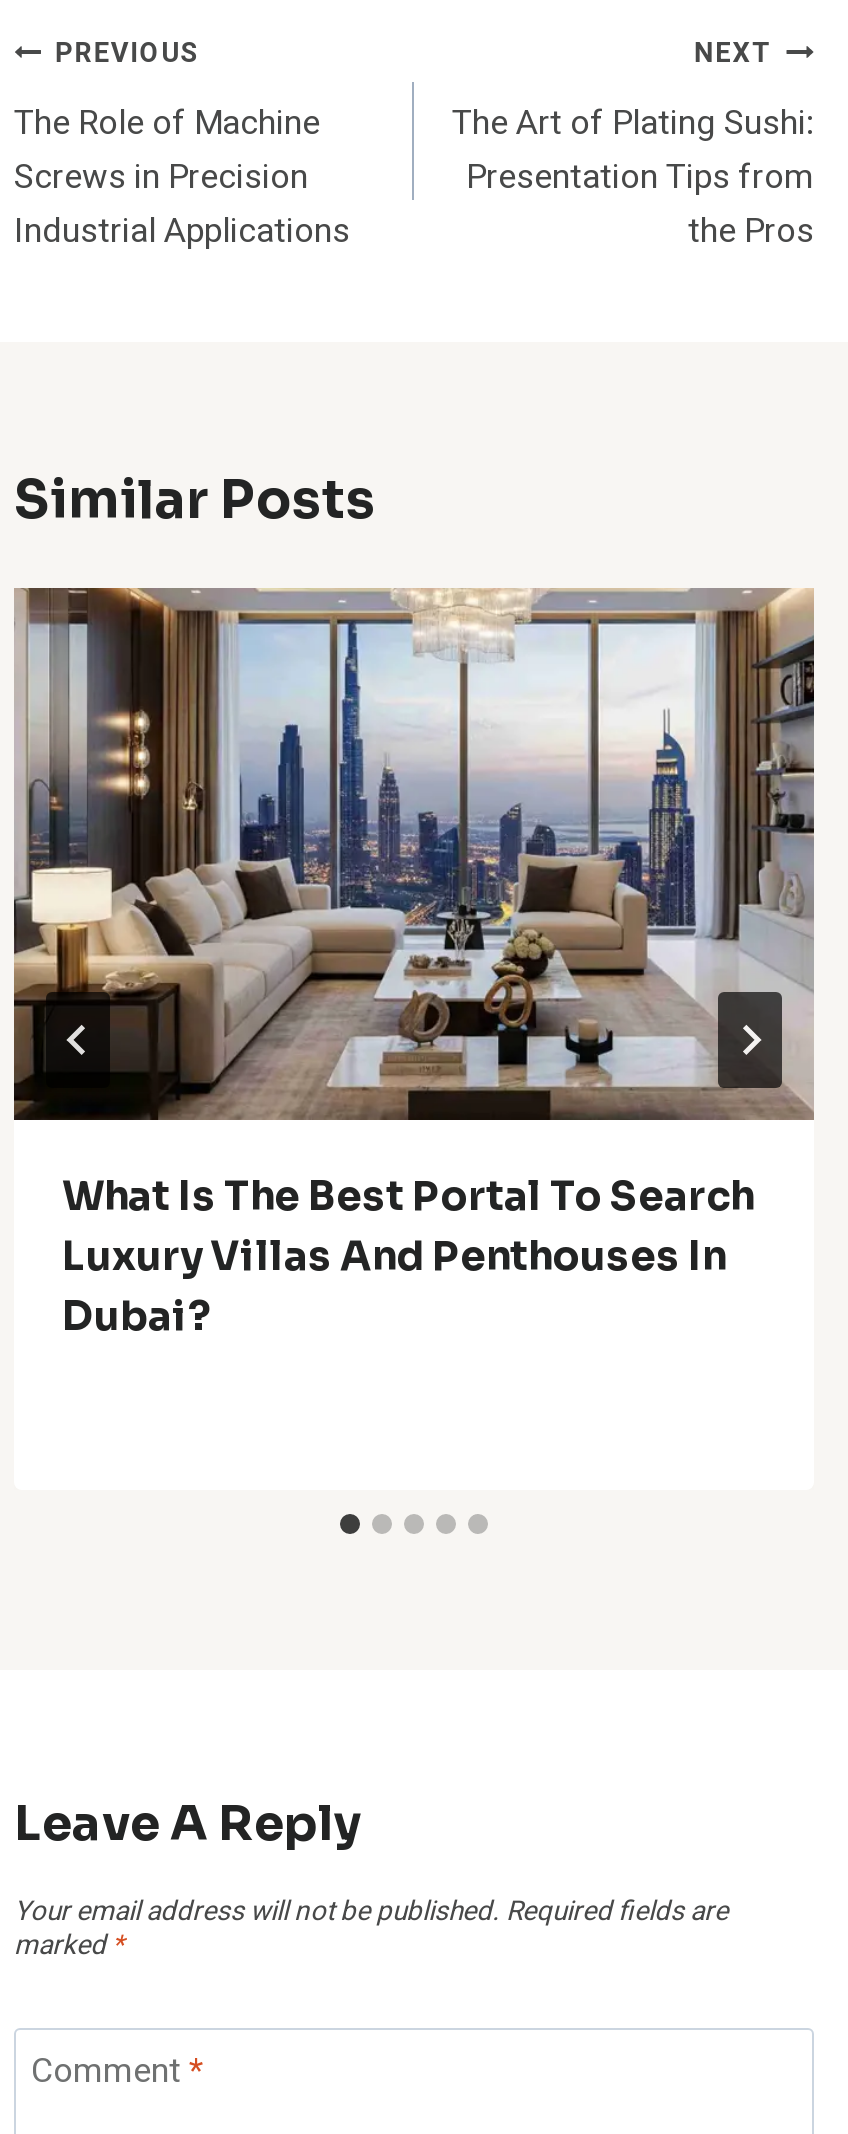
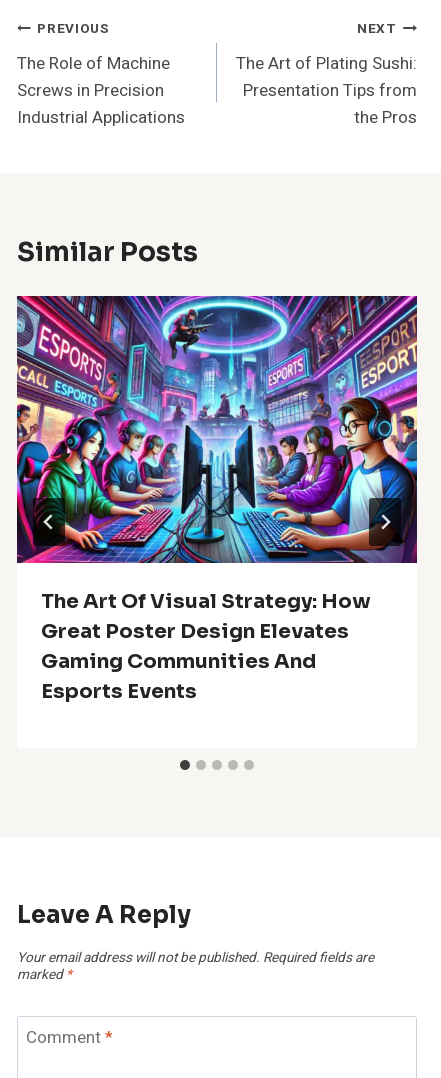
[12,586,816,1343] [image] | What Is The Best Portal To Search | Luxury Villas And Penthouses In | Dubai? -> [16,295,418,703] [image] | The Art Of Visual Strategy: How | Great Poster Design Elevates | Gaming Communities And | Esports Events

